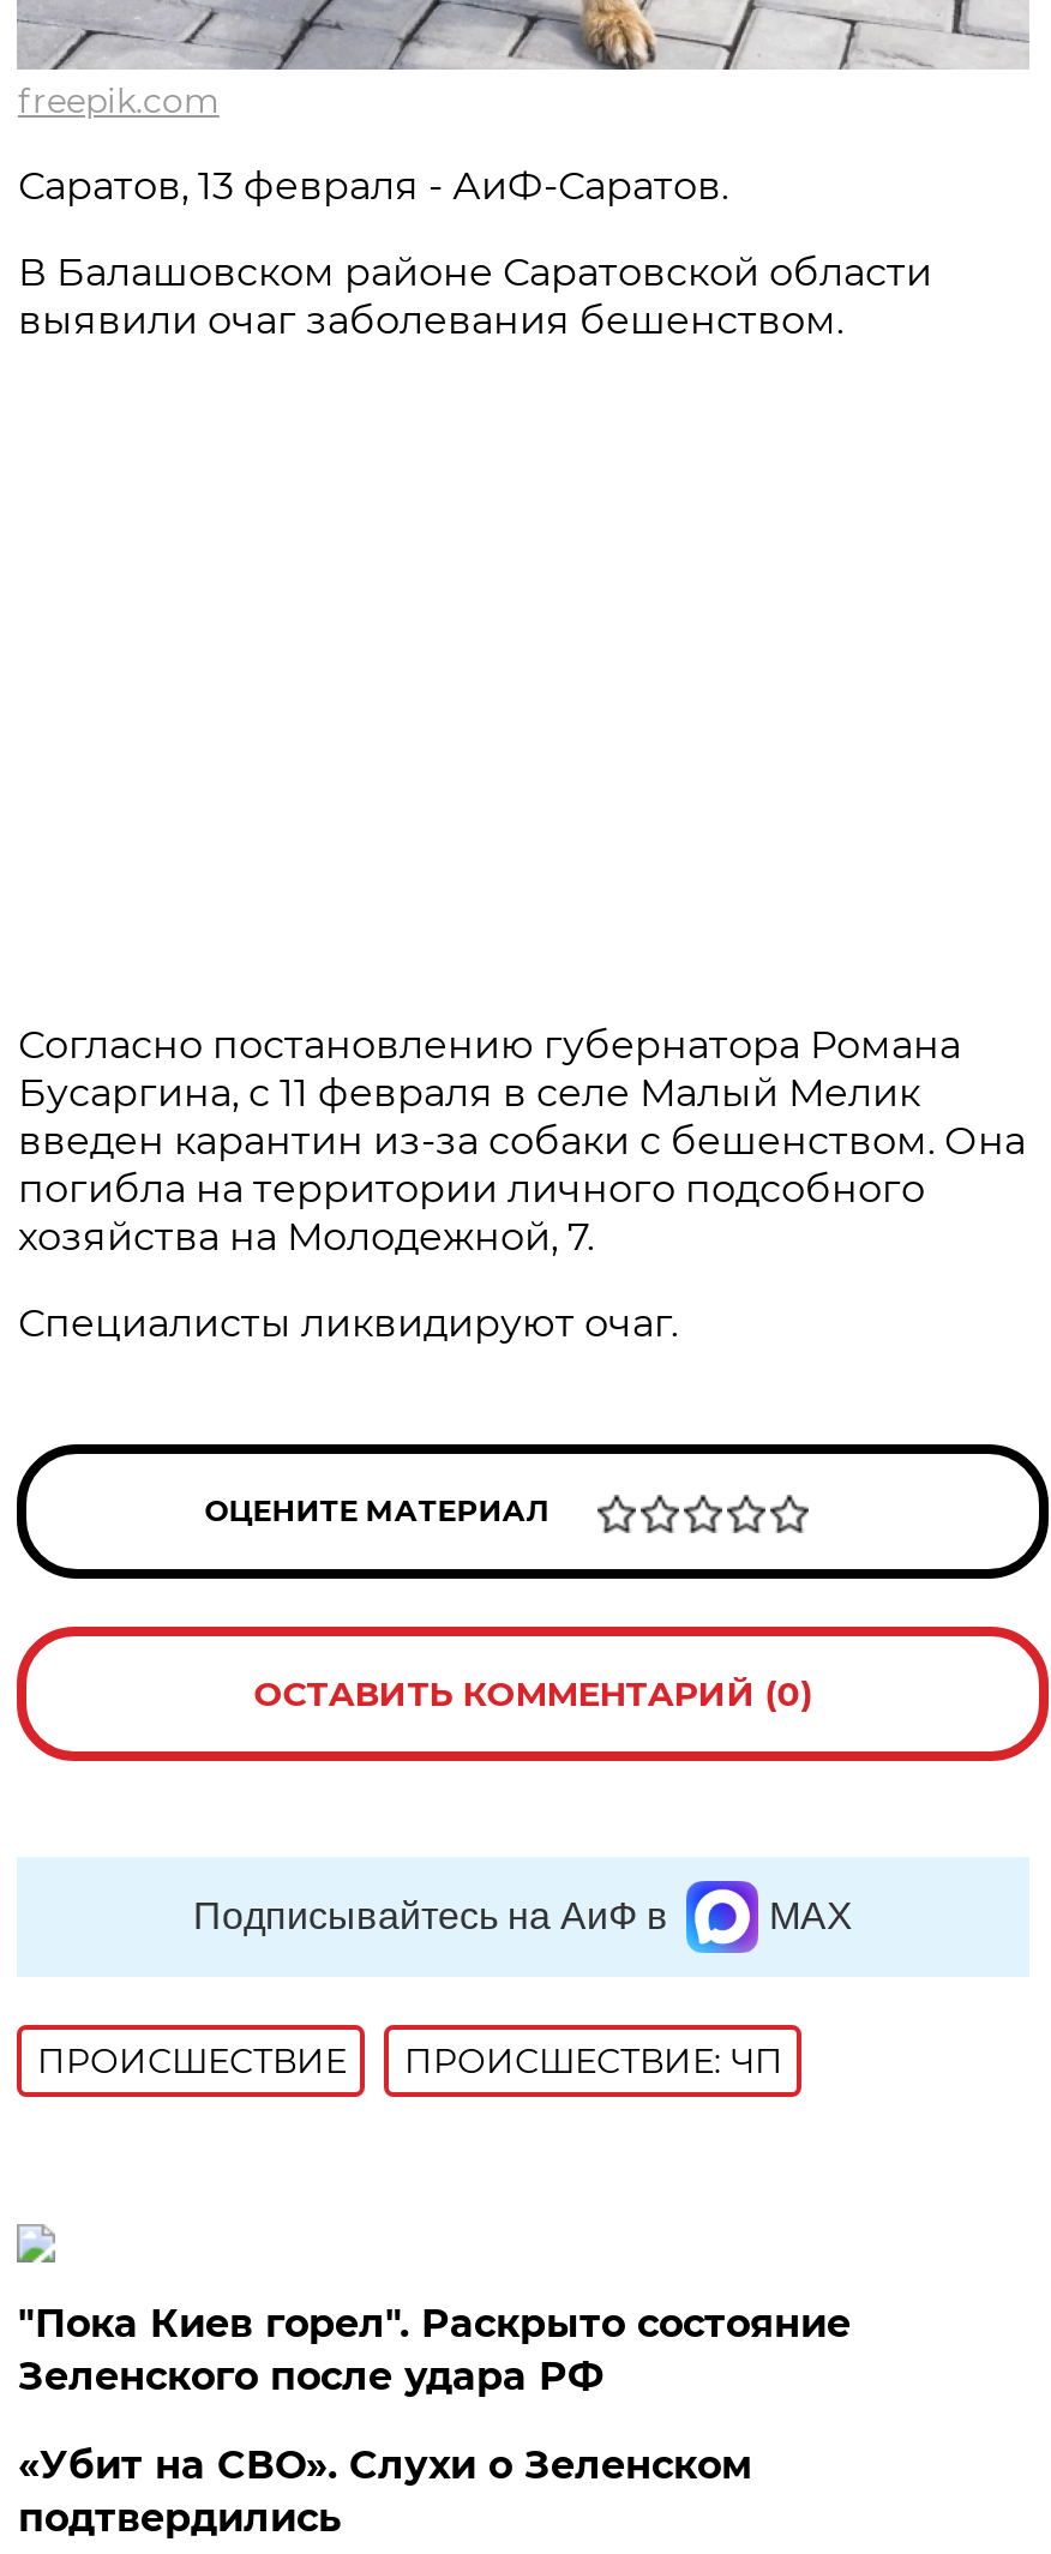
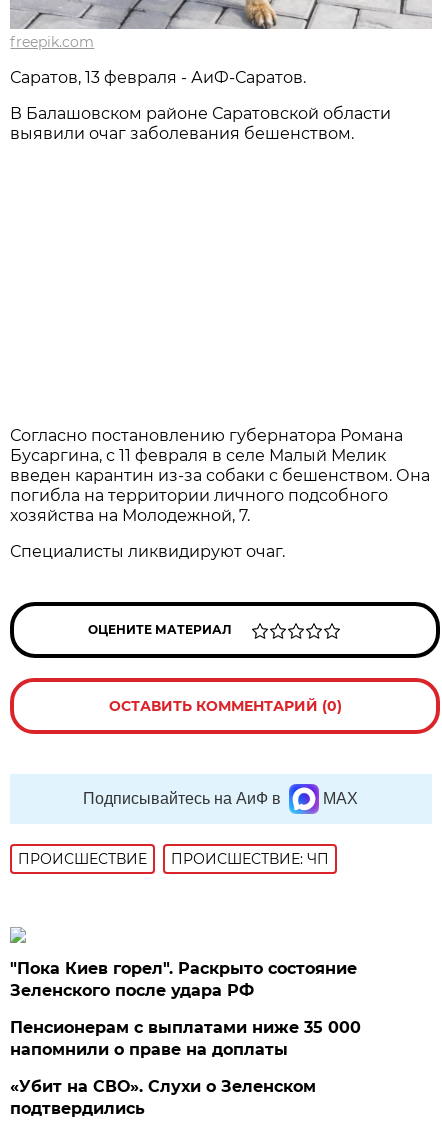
none -> [10,1018,361,1059] Пенсионерам с выплатами ниже 35 000 | напомнили о праве на доплаты

